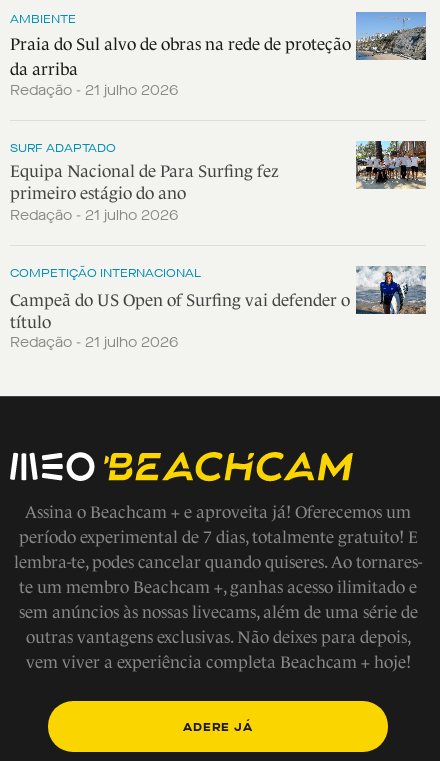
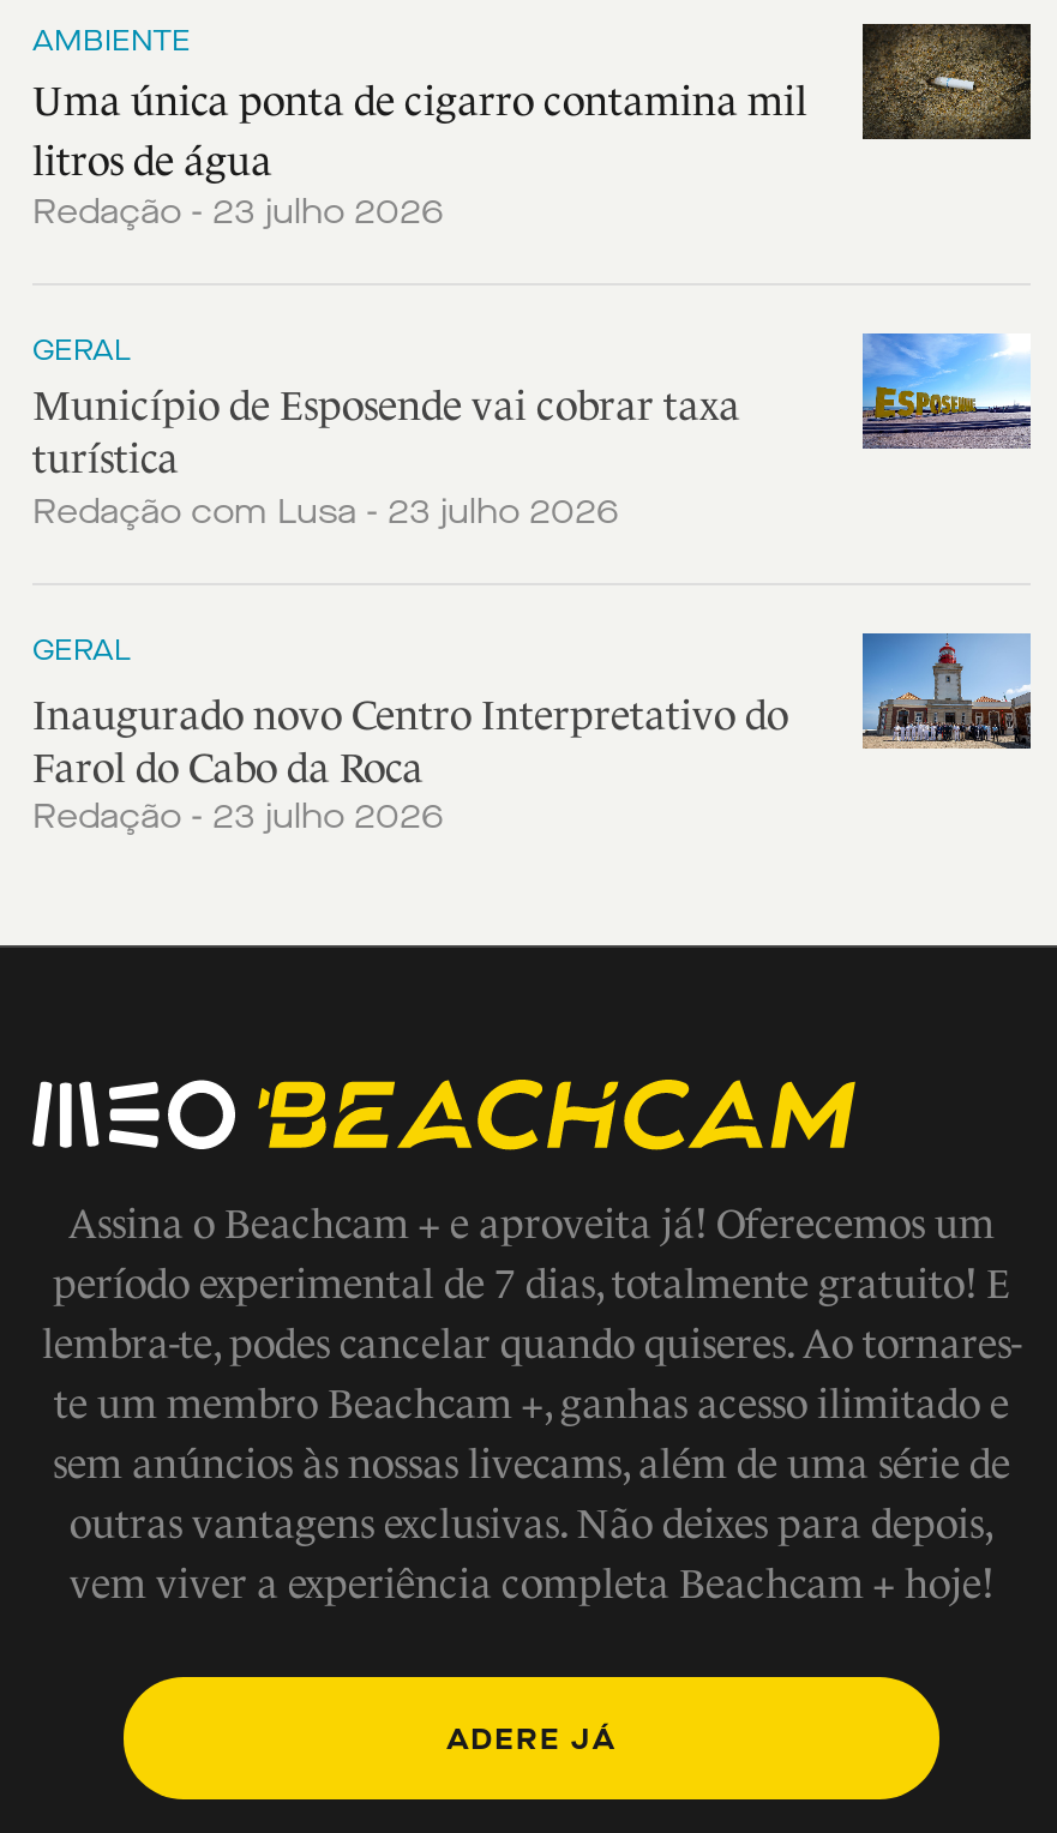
[10,12,426,100] [image] | Praia do Sul alvo de obras na rede de proteção | da arriba | Redação - 21 julho 2026 -> [32,22,1033,236] [image] | Uma única ponta de cigarro contamina mil | litros de água | Redação - 23 julho 2026
[10,140,279,225] SURF ADAPTADO | Equipa Nacional de Para Surfing fez | primeiro estágio do ano | Redação - 21 julho 2026 -> [32,332,740,536] GERAL | Município de Esposende vai cobrar taxa | turística | Redação com Lusa - 23 julho 2026
[355,140,427,189] [image] -> [860,333,1031,449] [image]
[10,265,201,281] COMPETIÇÃO INTERNACIONAL -> [32,632,131,670] GERAL
[10,266,426,352] [image] | Campeã do US Open of Surfing vai defender o | título | Redação - 21 julho 2026 -> [32,631,1031,840] [image] | Inaugurado novo Centro Interpretativo do | Farol do Cabo da Roca | Redação - 23 julho 2026

